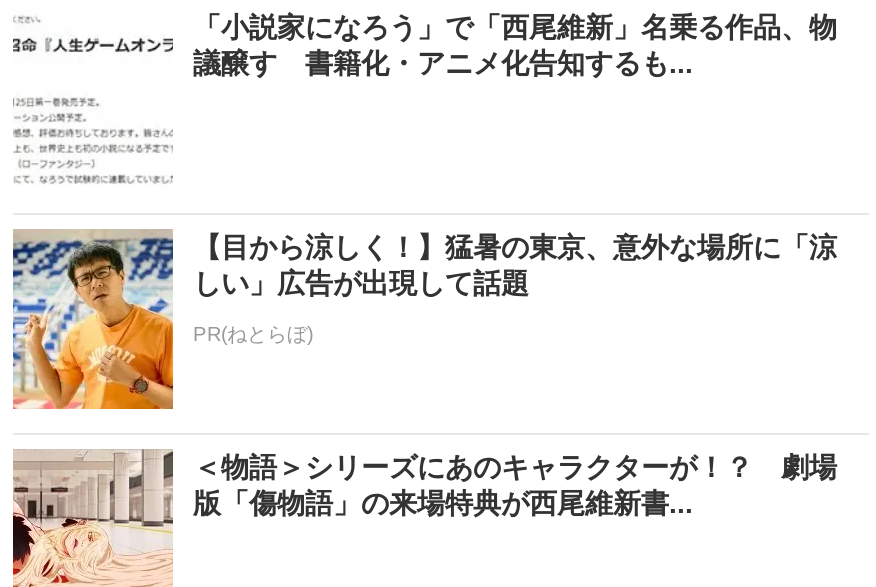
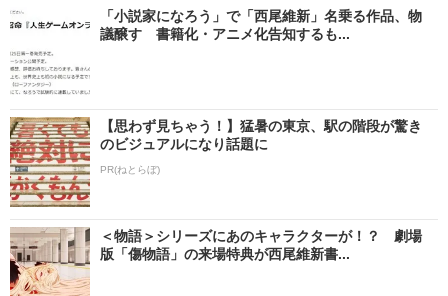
[11,229,837,411] [image] | 【目から涼しく！】猛暑の東京、意外な場所に「涼 | しい」広告が出現して話題 -> [9,117,422,208] [image] | 【思わず見ちゃう！】猛暑の東京、駅の階段が驚き | のビジュアルになり話題に

